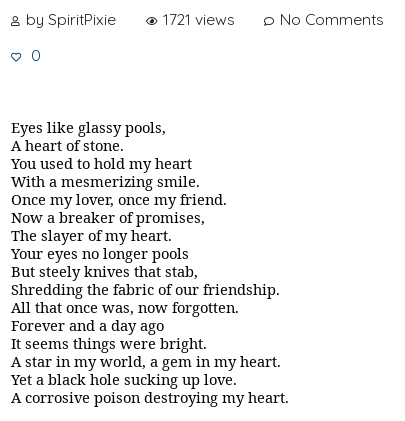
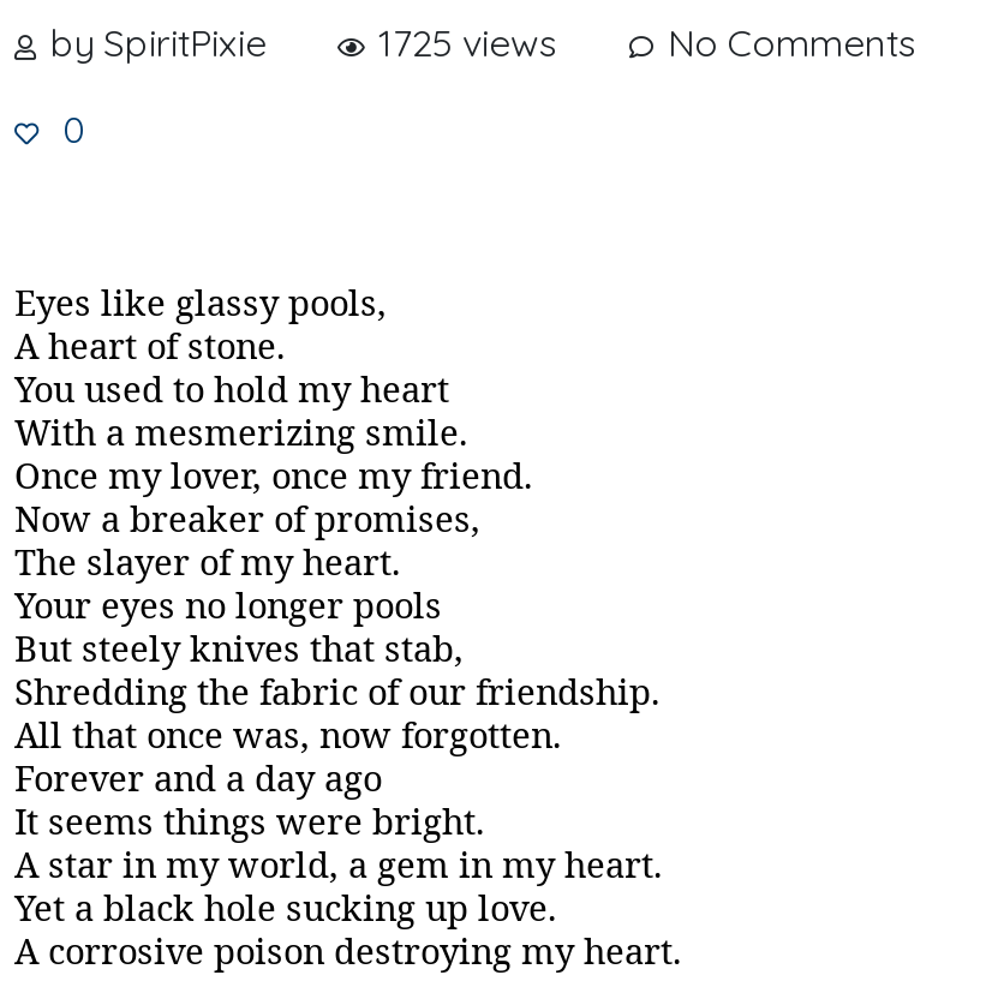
[162,9,234,29] 1721 views -> [378,17,558,65] 1725 views

